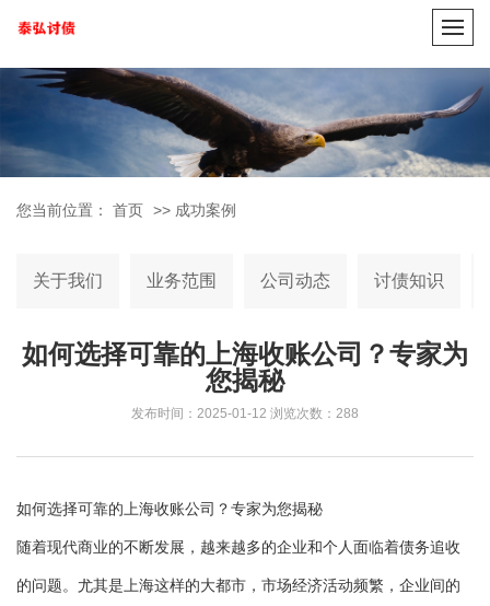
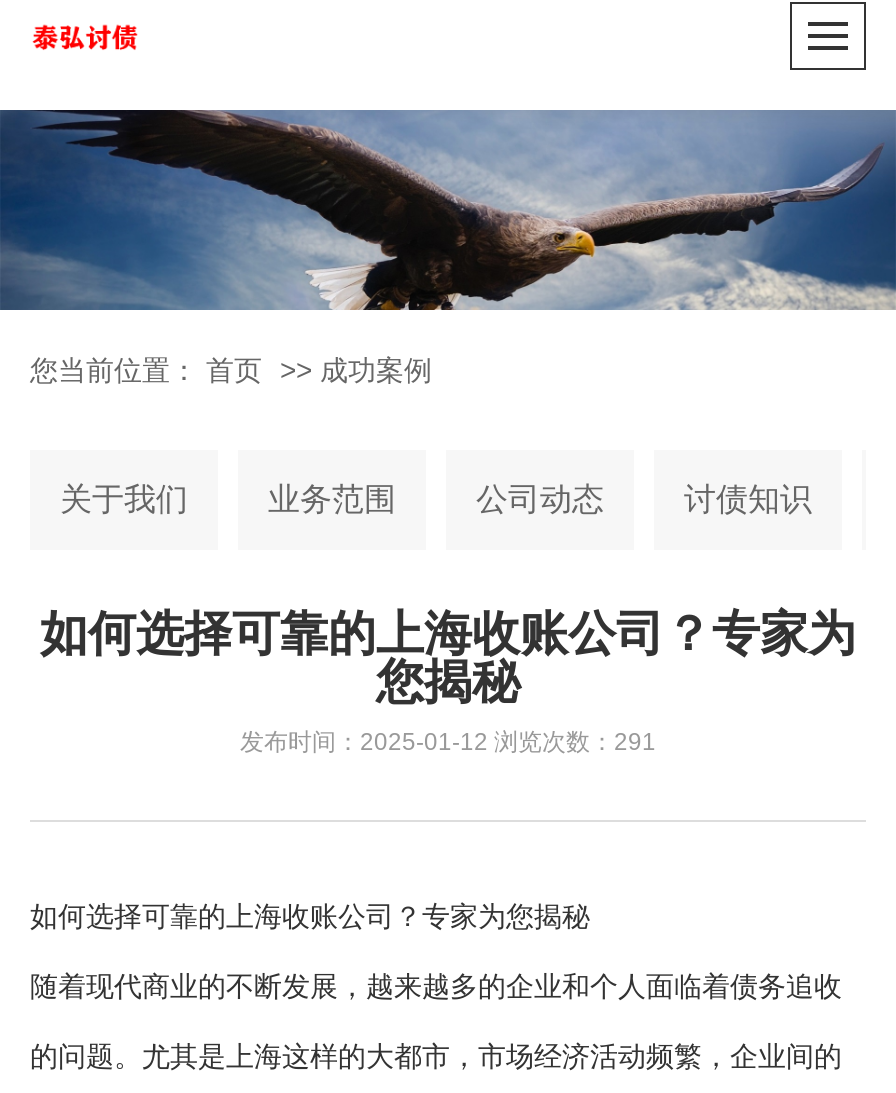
[131,406,359,421] 发布时间：2025-01-12浏览次数：288 -> [240,728,656,756] 发布时间：2025-01-12浏览次数：291

